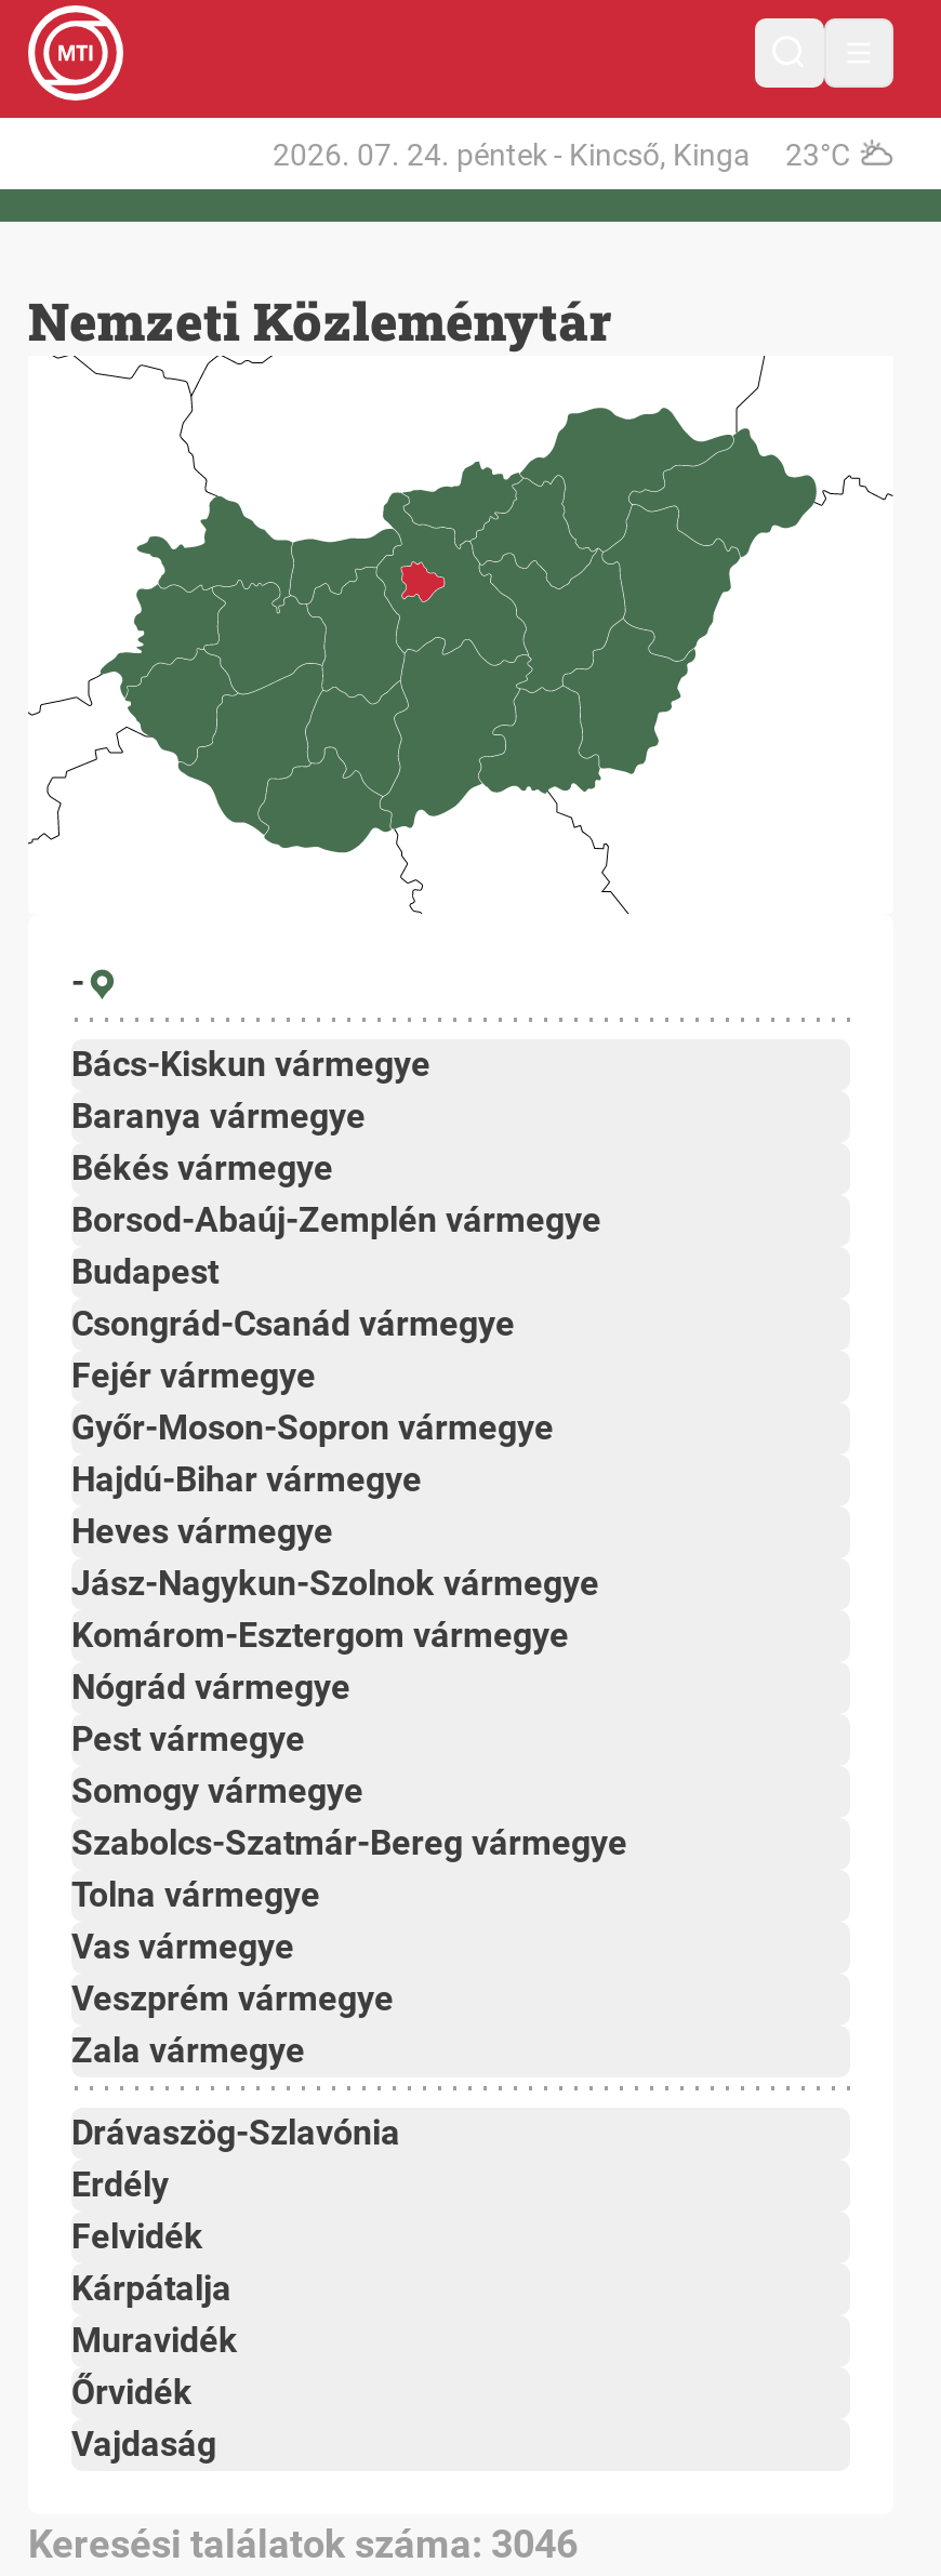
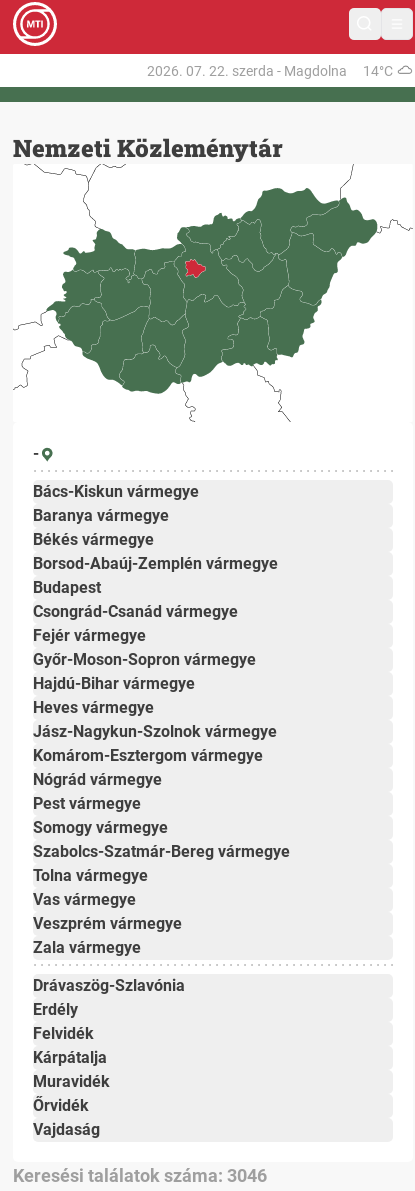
[273,136,850,171] 2026. 07. 24. péntek - Kincső, Kinga | 23°C -> [147,62,393,78] 2026. 07. 22. szerda - Magdolna | 14°C

